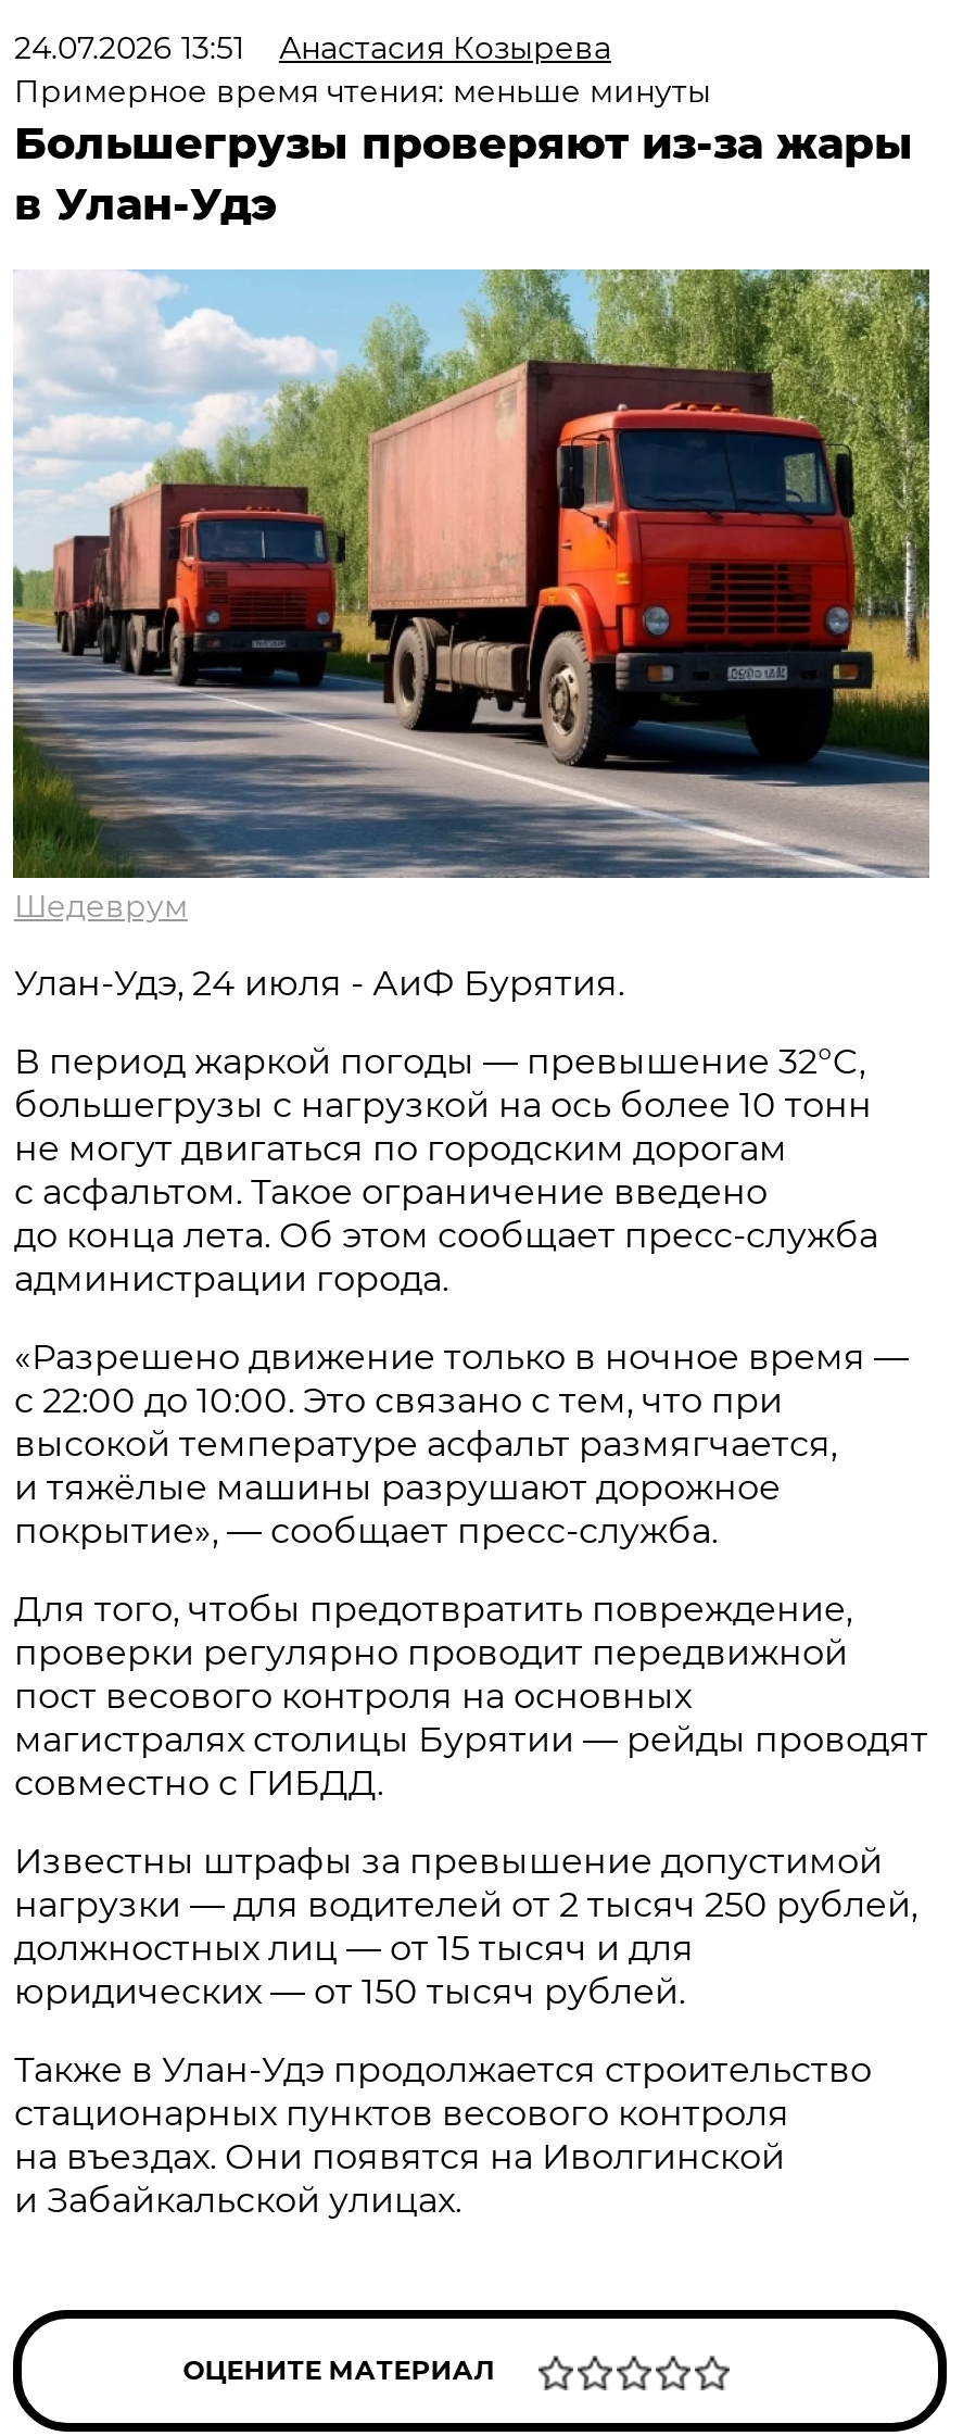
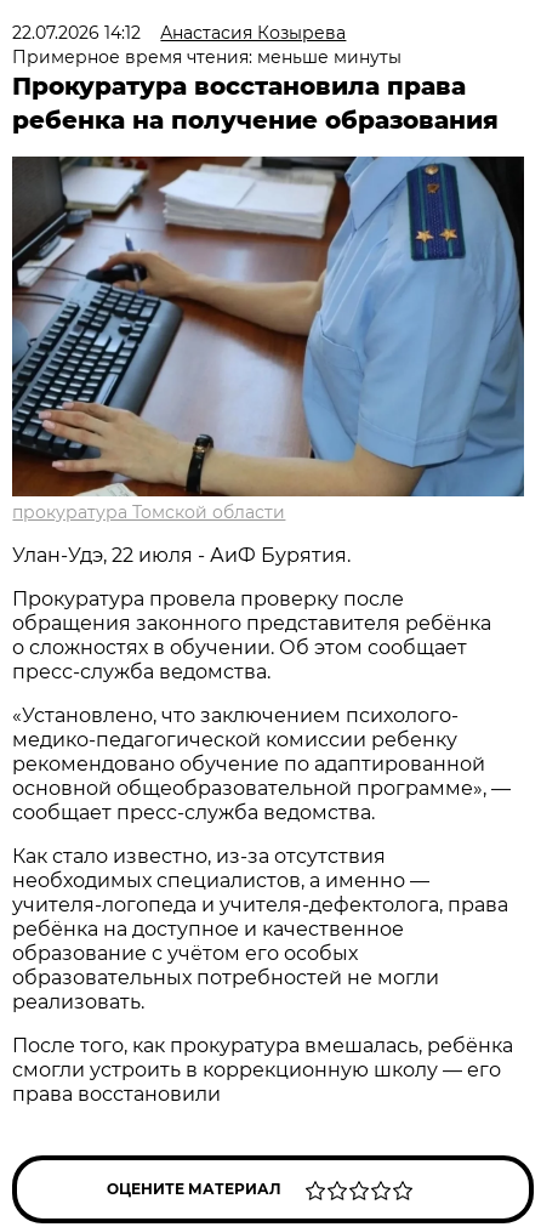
[14,28,611,67] 24.07.2026 13:51 Анастасия Козырева -> [13,22,346,44] 22.07.2026 14:12 Анастасия Козырева
[14,117,913,230] Большегрузы проверяют из-за жары | в Улан-Удэ -> [13,72,499,135] Прокуратура восстановила права | ребенка на получение образования
[13,267,932,2221] [image] | Шедеврум | Улан-Удэ, 24 июля - АиФ Бурятия. | В период жаркой погоды — превышение 32°C, | большегрузы с нагрузкой на ось более 10 тонн | не могут двигаться по городским дорогам | с асфальтом. Такое ограничение введено | до конца лета. Об этом сообщает пресс-служба | администрации города. | «Разрешено движение только в ночное время — | с 22:00 до 10:00. Это связано с тем, что при | высокой температуре асфальт размягчается, | и тяжёлые машины разрушают дорожное | покрытие», — сообщает пресс-служба. | Для того, чтобы предотвратить повреждение, | проверки регулярно проводит передвижной | пост весового контроля на основных | магистралях столицы Бурятии — рейды проводят | совместно с ГИБДД. | Известны штрафы за превышение допустимой | нагрузки — для водителей от 2 тысяч 250 рублей, | должностных лиц — от 15 тысяч и для | юридических — от 150 тысяч рублей. | Также в Улан-Удэ продолжается строительство | стационарных пунктов весового контроля | на въездах. Они появятся на Иволгинской | и Забайкальской улицах. -> [11,155,525,1106] [image] | прокуратура Томской области | Улан-Удэ, 22 июля - АиФ Бурятия. | Прокуратура провела проверку после | обращения законного представителя ребёнка | о сложностях в обучении. Об этом сообщает | пресс-служба ведомства. | «Установлено, что заключением психолого- | медико-педагогической комиссии ребенку | рекомендовано обучение по адаптированной | основной общеобразовательной программе», — | сообщает пресс-служба ведомства. | Как стало известно, из-за отсутствия | необходимых специалистов, а именно — | учителя-логопеда и учителя-дефектолога, права | ребёнка на доступное и качественное | образование с учётом его особых | образовательных потребностей не могли | реализовать. | После того, как прокуратура вмешалась, ребёнка | смогли устроить в коррекционную школу — его | права восстановили

